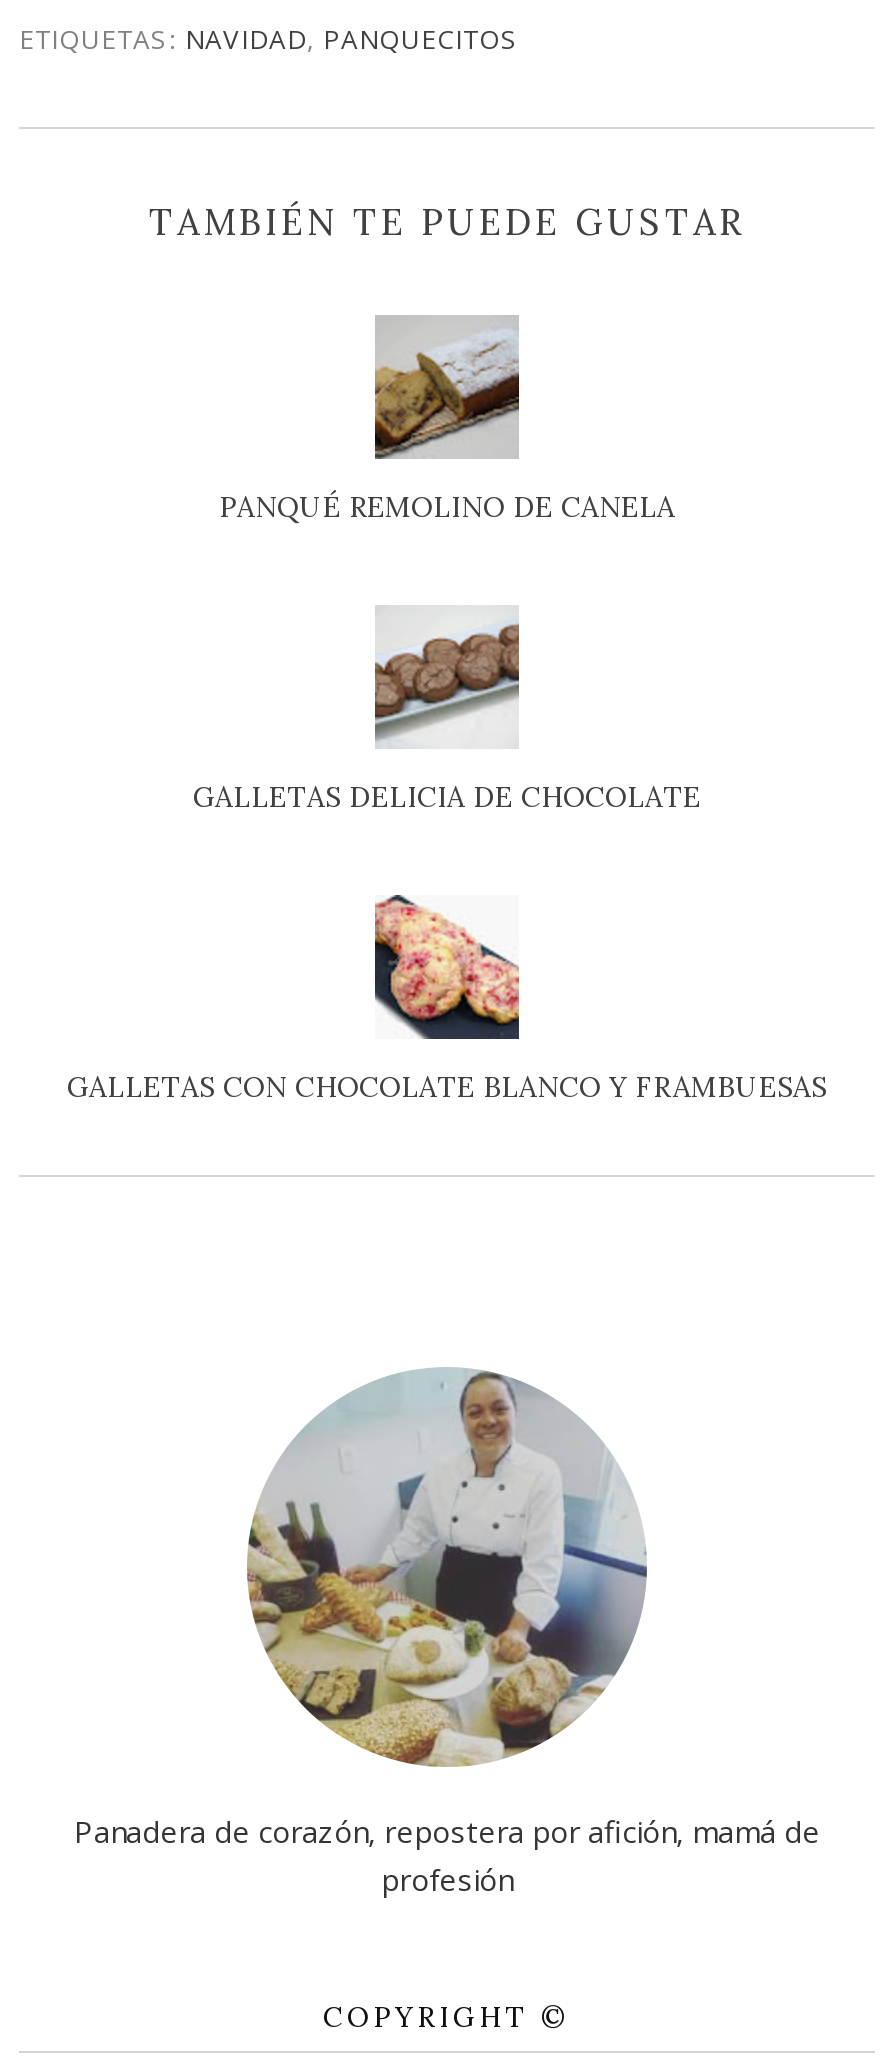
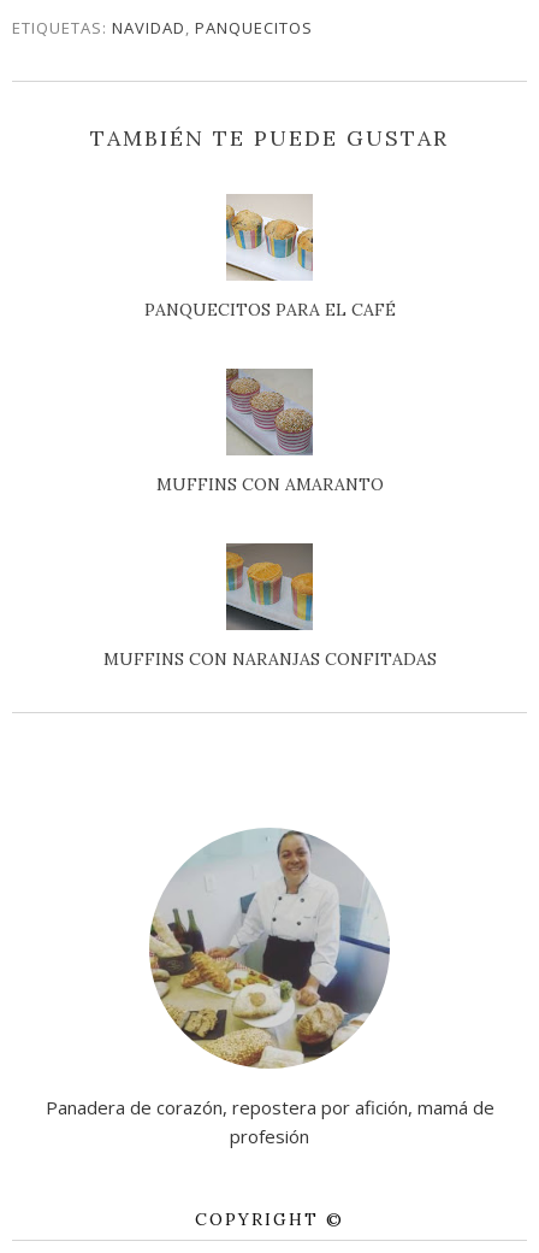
[219,331,675,525] [image] | PANQUÉ REMOLINO DE CANELA -> [144,205,395,320] [image] | PANQUECITOS PARA EL CAFÉ
[193,605,701,815] [image] | GALLETAS DELICIA DE CHOCOLATE -> [156,367,383,495] [image] | MUFFINS CON AMARANTO
[67,895,827,1105] [image] | GALLETAS CON CHOCOLATE BLANCO Y FRAMBUESAS -> [103,542,436,670] [image] | MUFFINS CON NARANJAS CONFITADAS

